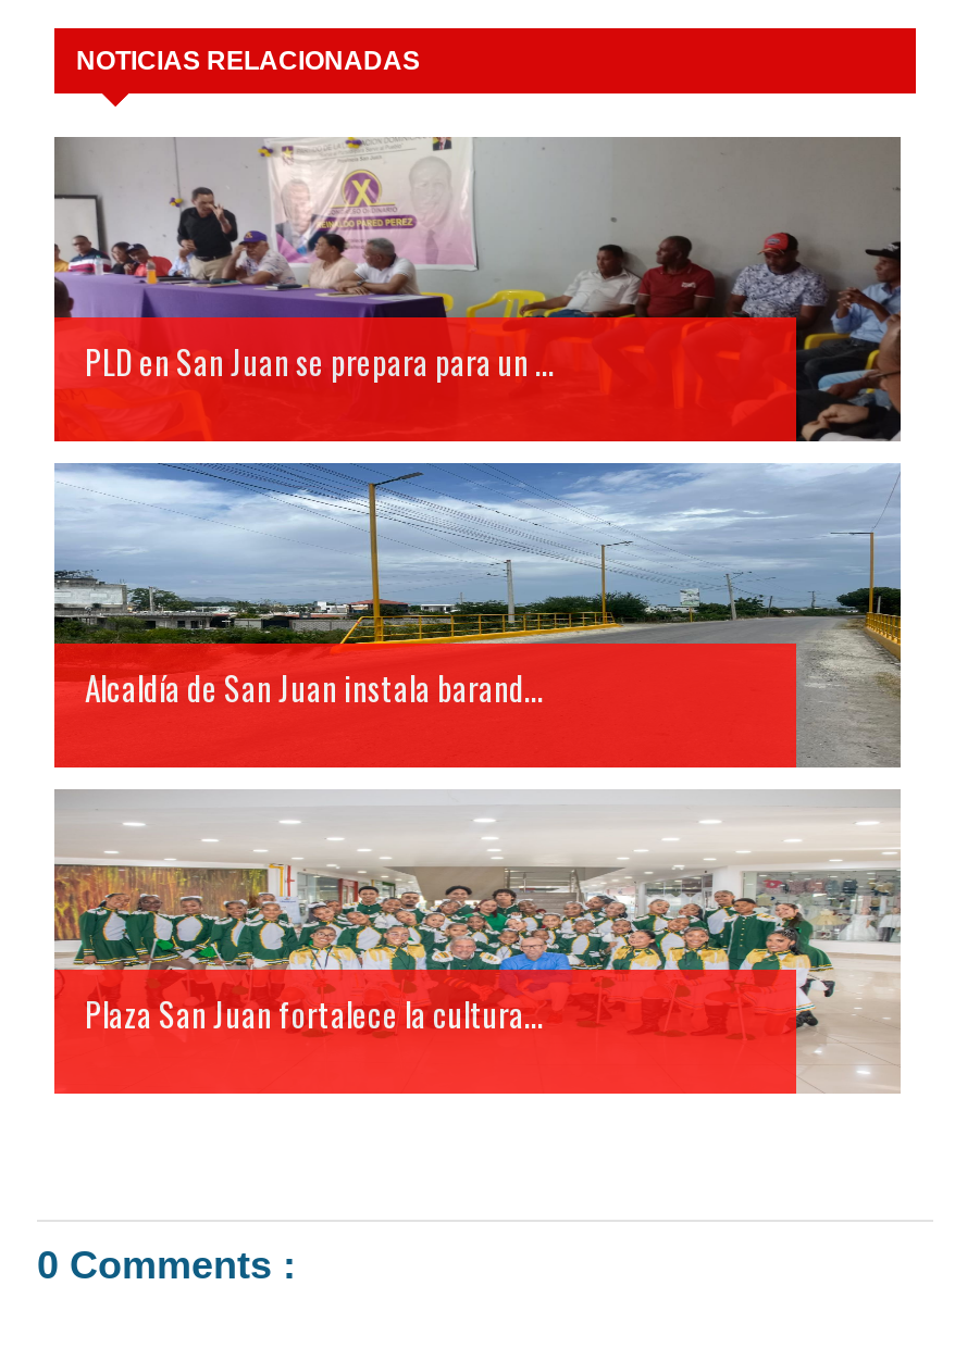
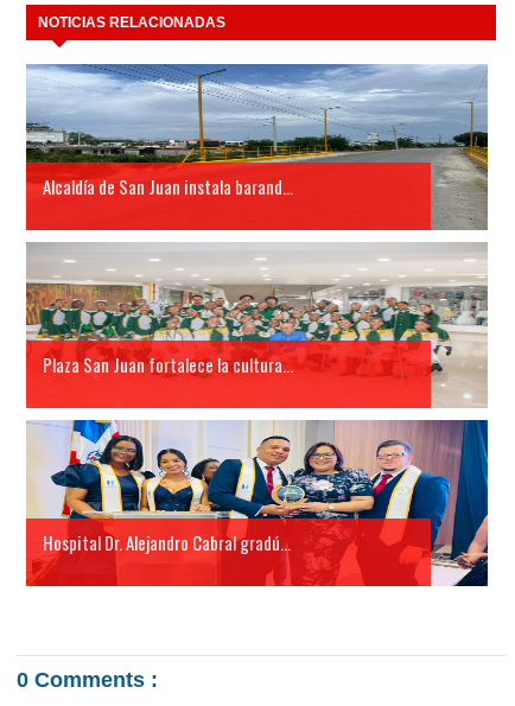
[52,135,903,441] [image] | PLD en San Juan se prepara para un ... -> none
moved [50,461,905,1037] -> [24,63,490,377]: [image] | Alcaldía de San Juan instala barand... | Plaza San Juan fortalece la cultura...
none -> [27,419,489,587] [image] | Hospital Dr. Alejandro Cabral gradú...

